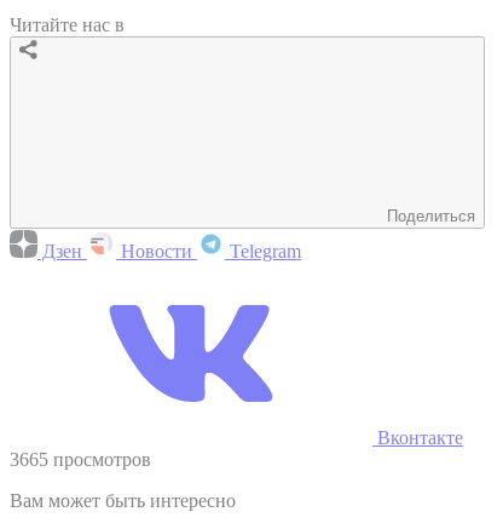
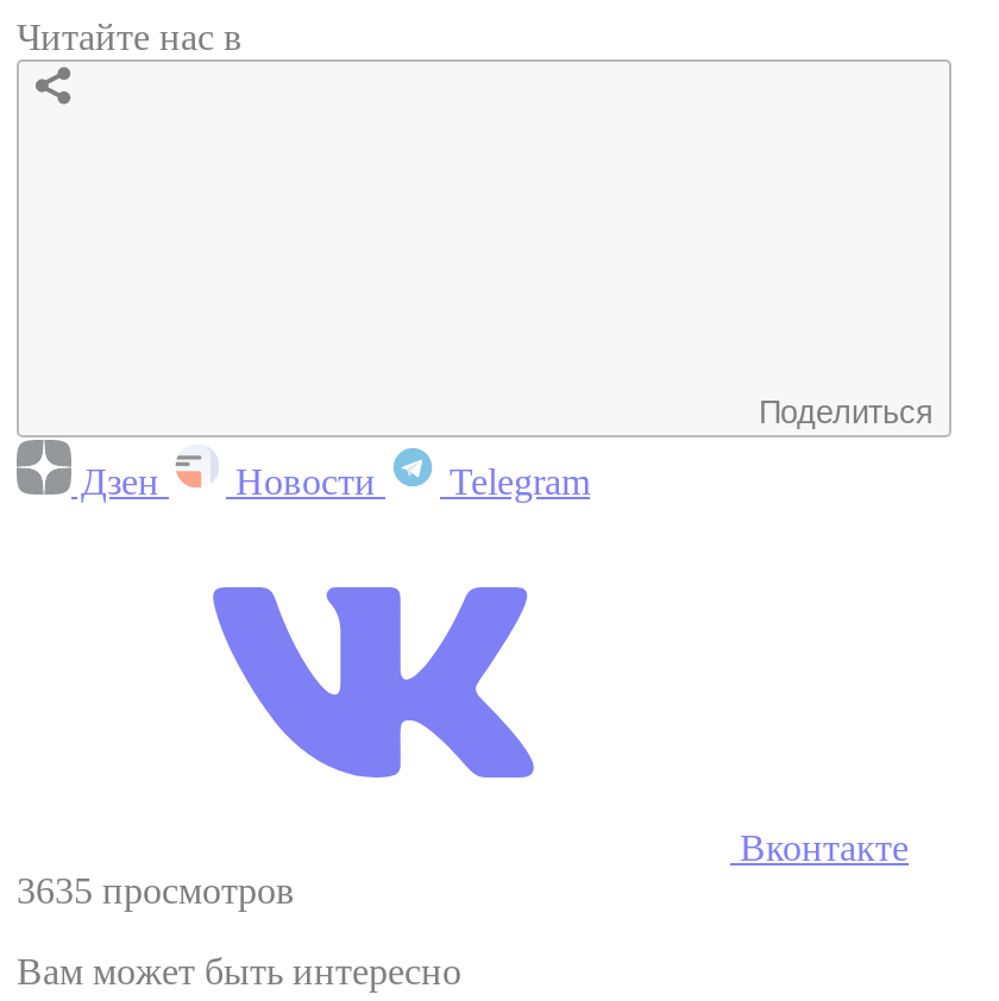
[10,449,151,469] 3665 просмотров -> [17,869,295,910] 3635 просмотров

